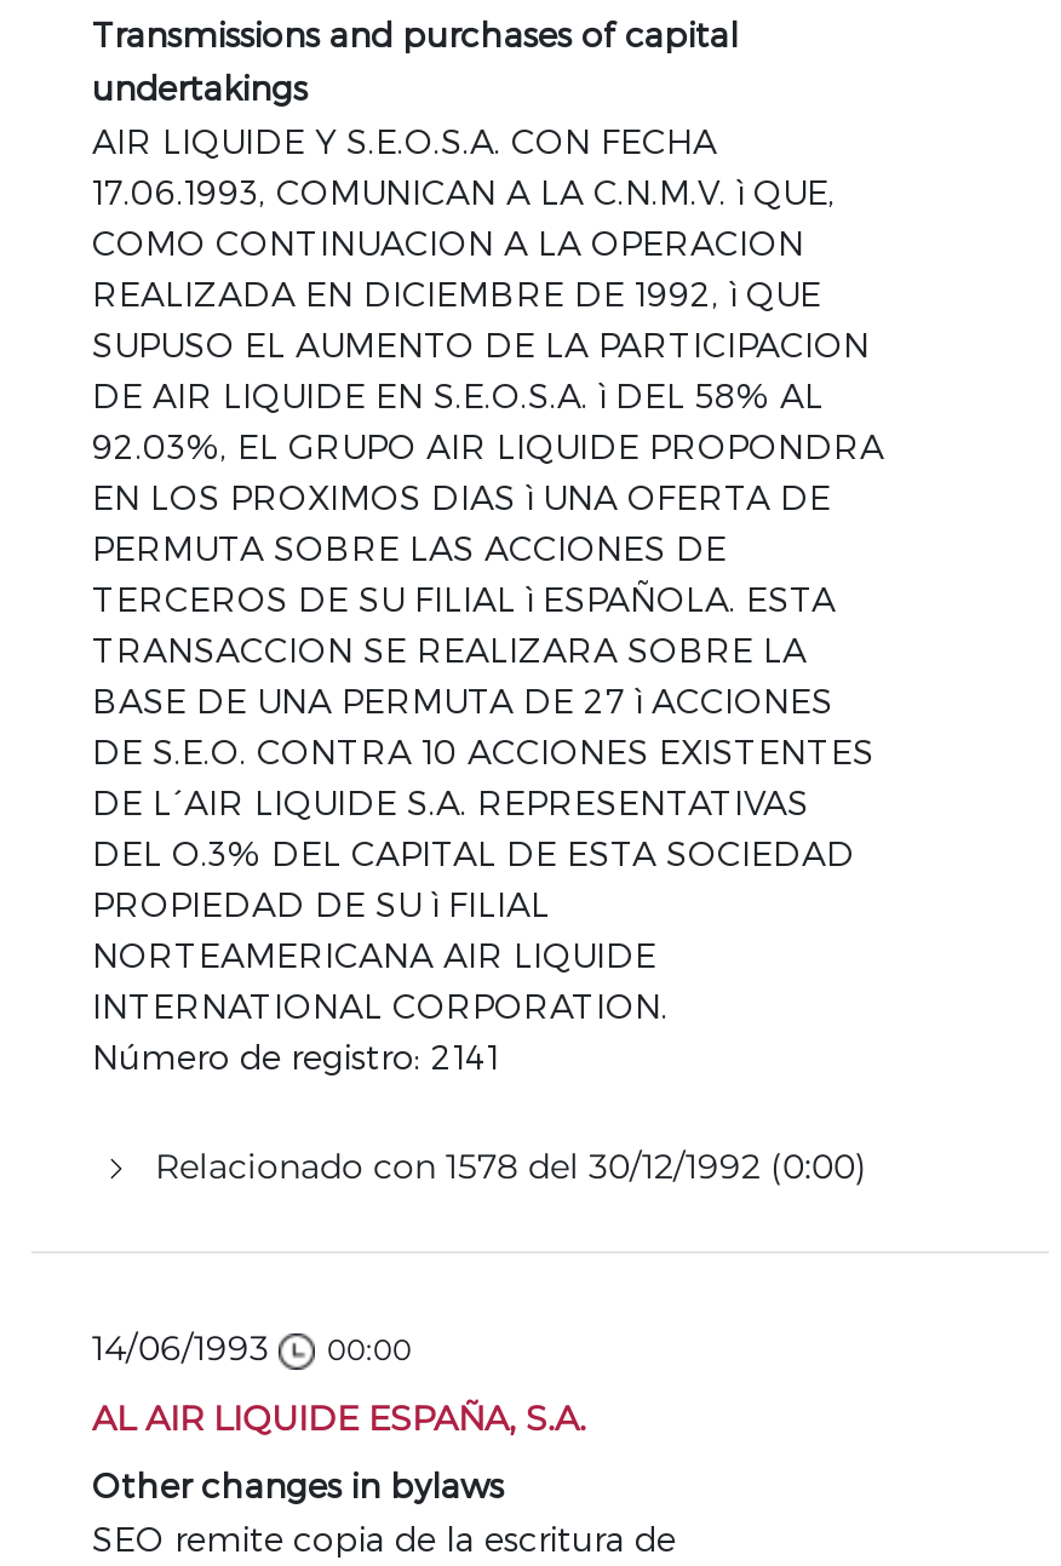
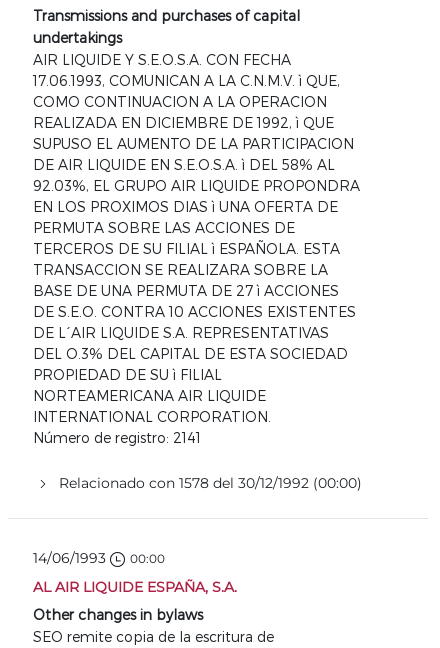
[155,1145,867,1188] Relacionado con 1578 del 30/12/1992 (0:00) -> [59,474,362,492] Relacionado con 1578 del 30/12/1992 (00:00)

